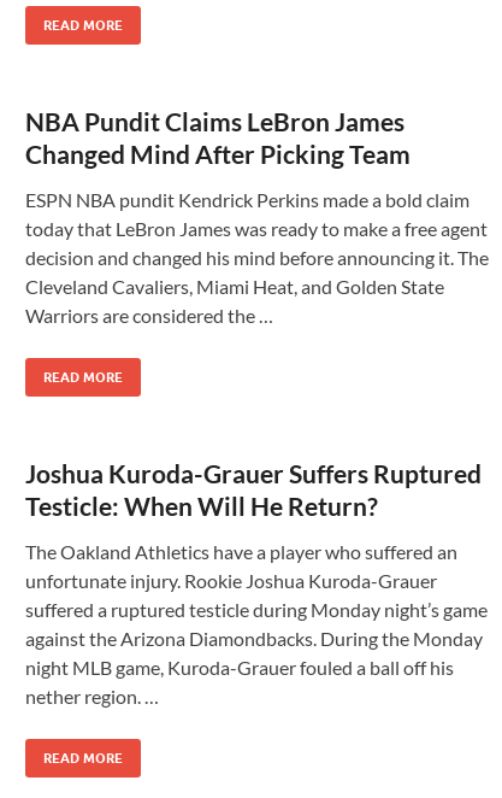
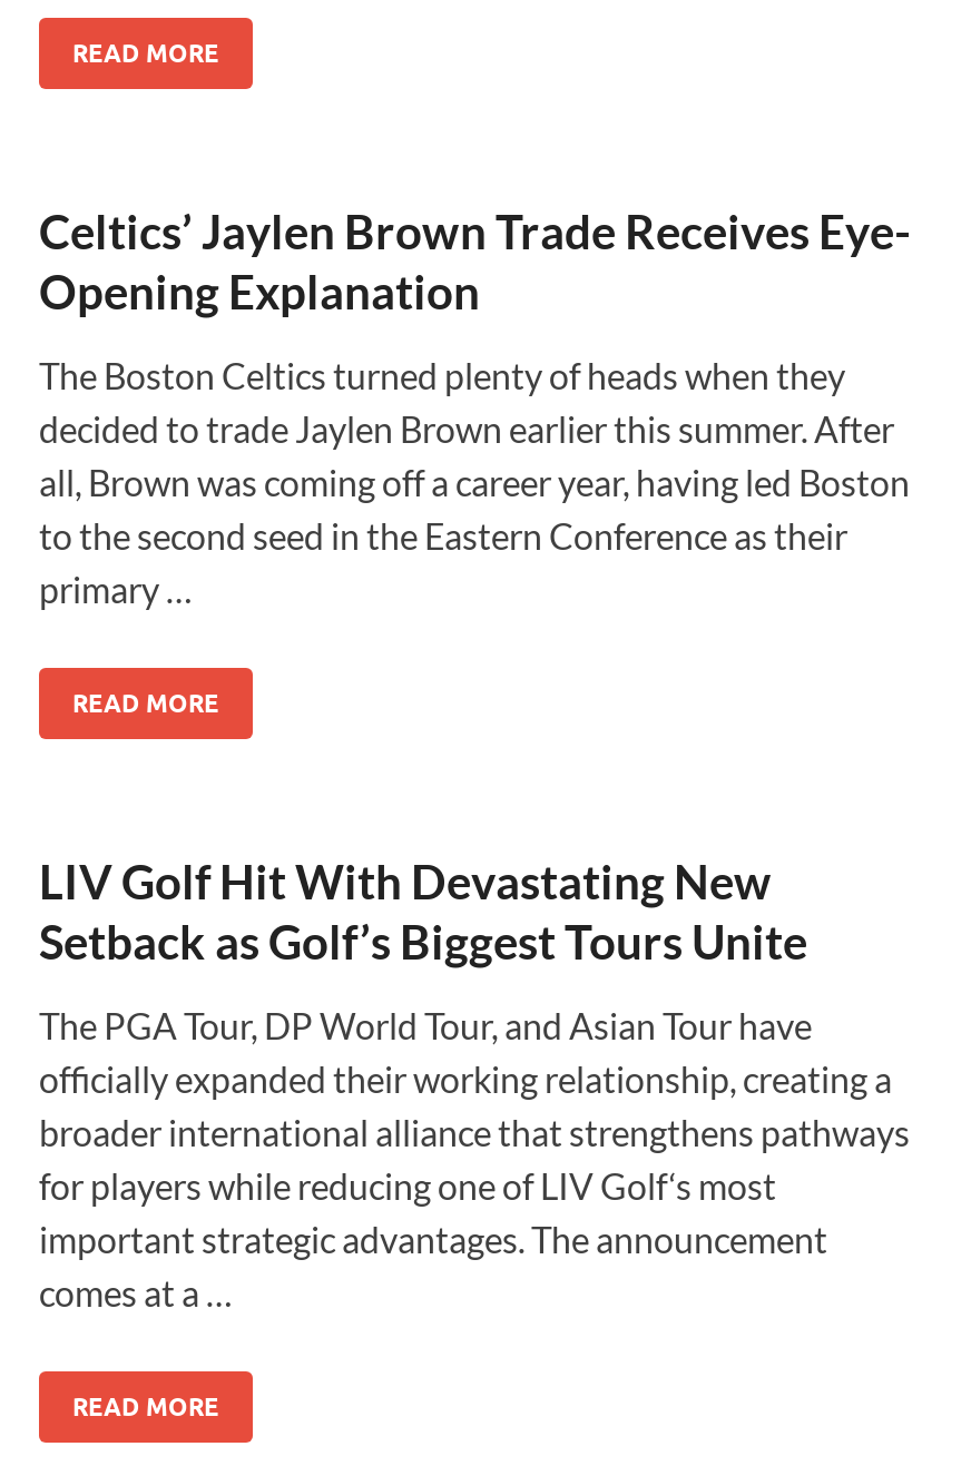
[25,106,411,169] NBA Pundit Claims LeBron James | Changed Mind After Picking Team -> [39,203,912,318] Celtics’ Jaylen Brown Trade Receives Eye- | Opening Explanation
[25,188,489,327] ESPN NBA pundit Kendrick Perkins made a bold claim | today that LeBron James was ready to make a free agent | decision and changed his mind before announcing it. The | Cleveland Cavaliers, Miami Heat, and Golden State | Warriors are considered the … -> [39,354,910,610] The Boston Celtics turned plenty of heads when they | decided to trade Jaylen Brown earlier this summer. After | all, Brown was coming off a career year, having led Boston | to the second seed in the Eastern Conference as their | primary …
[25,458,482,521] Joshua Kuroda-Grauer Suffers Ruptured | Testicle: When Will He Return? -> [39,853,807,968] LIV Golf Hit With Devastating New | Setback as Golf’s Biggest Tours Unite
[25,540,488,708] The Oakland Athletics have a player who suffered an | unfortunate injury. Rookie Joshua Kuroda-Grauer | suffered a ruptured testicle during Monday night’s game | against the Arizona Diamondbacks. During the Monday | night MLB game, Kuroda-Grauer fouled a ball off his | nether region. … -> [39,1004,910,1314] The PGA Tour, DP World Tour, and Asian Tour have | officially expanded their working relationship, creating a | broader international alliance that strengthens pathways | for players while reducing one of LIV Golf‘s most | important strategic advantages. The announcement | comes at a …

